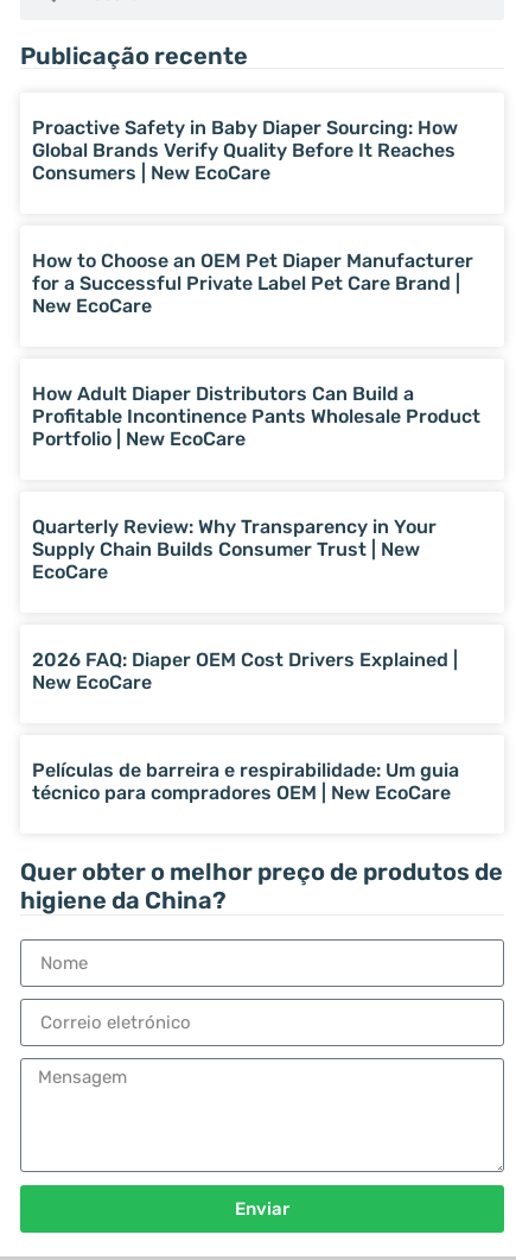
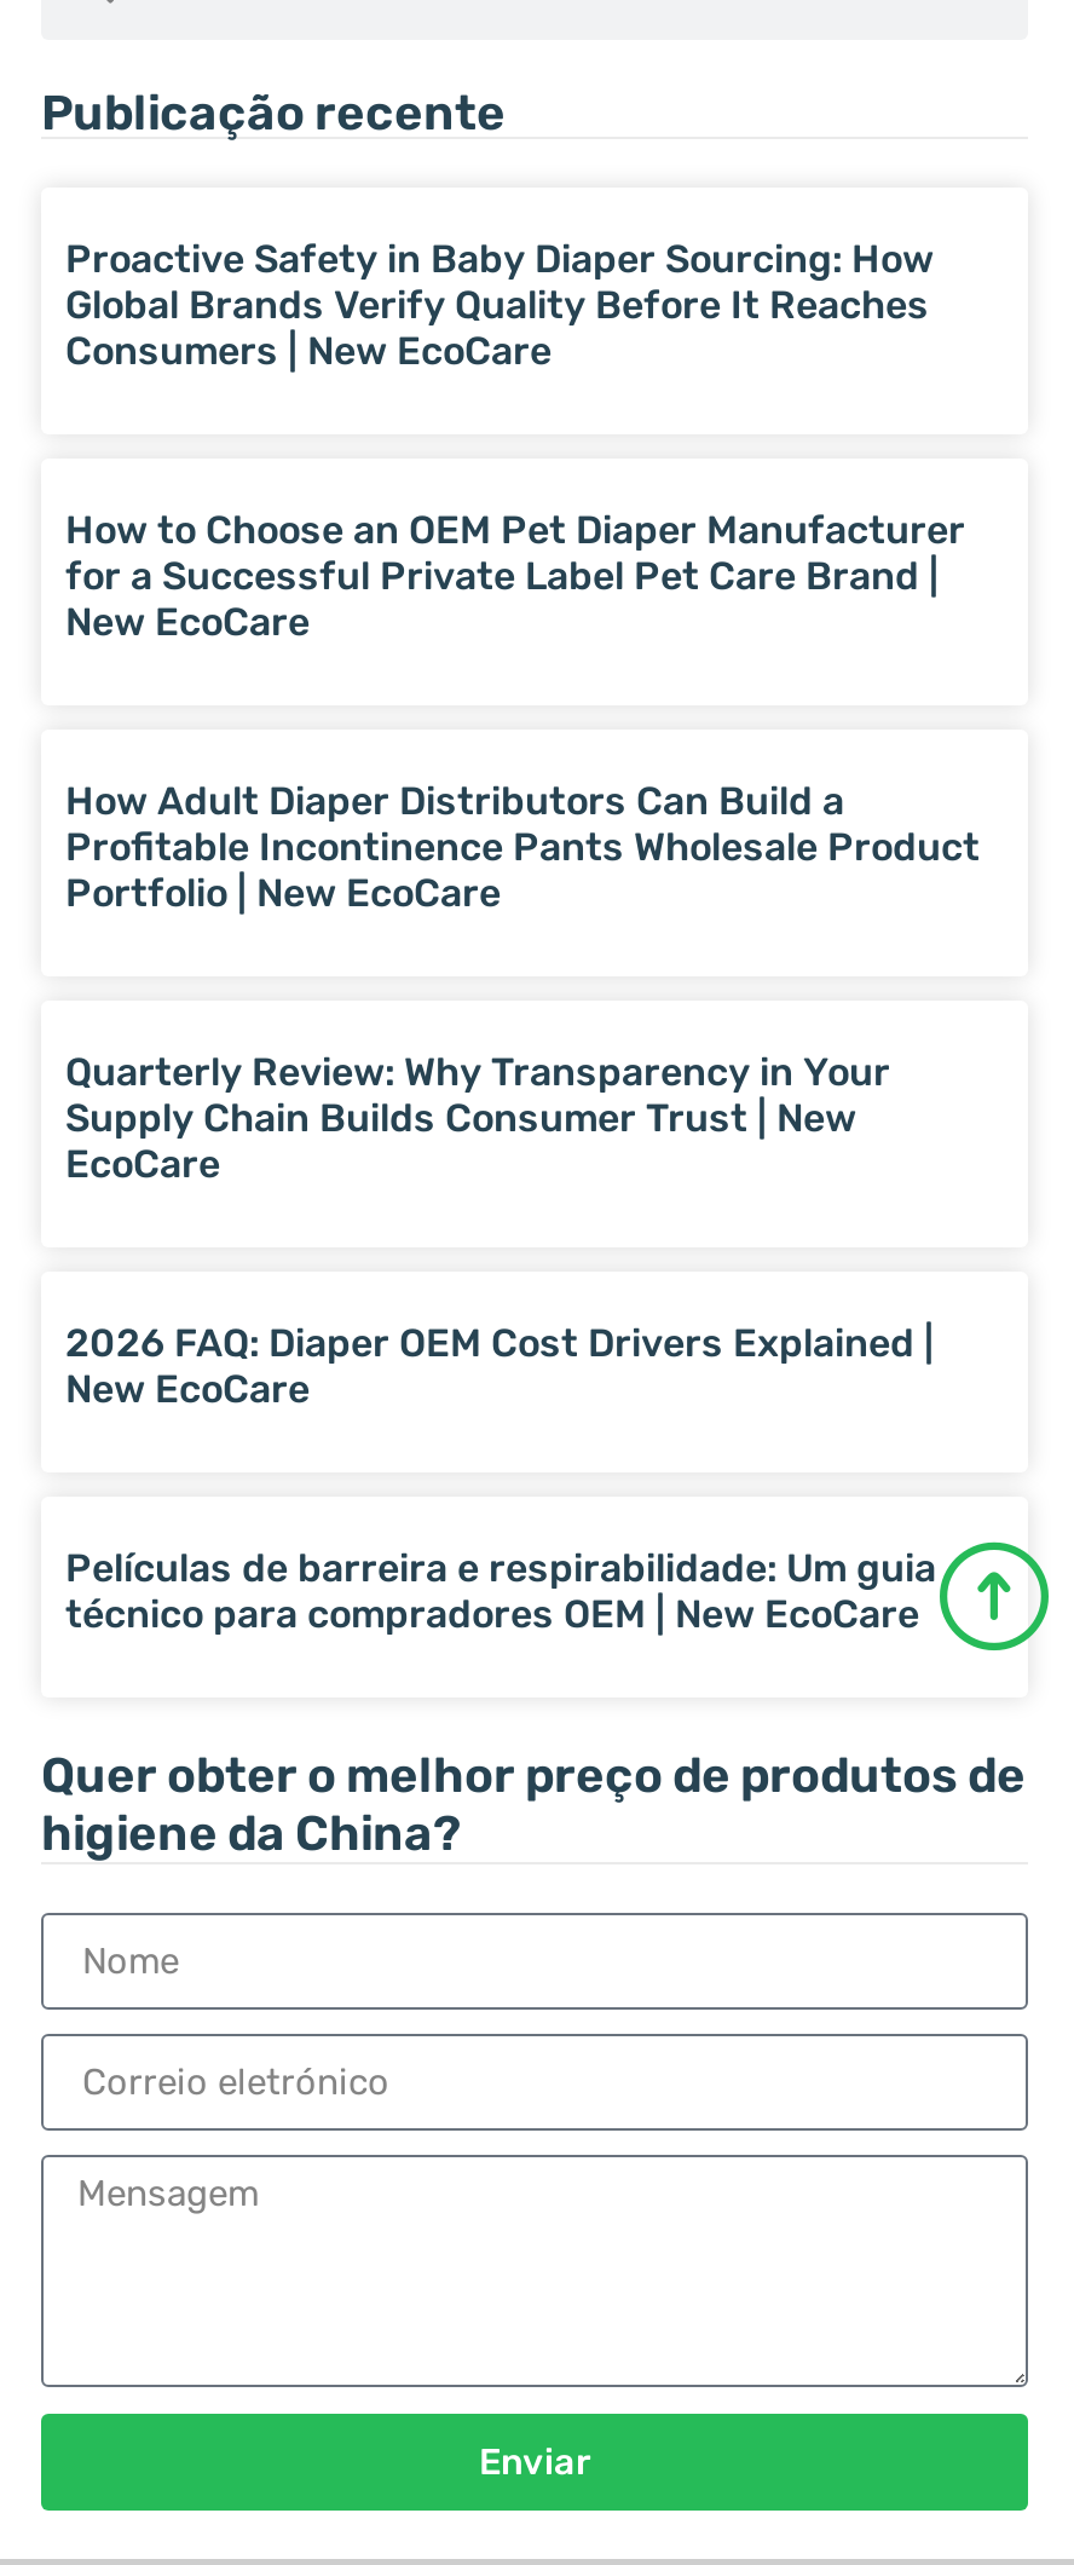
none -> [936,1539,1052,1653] [image]

